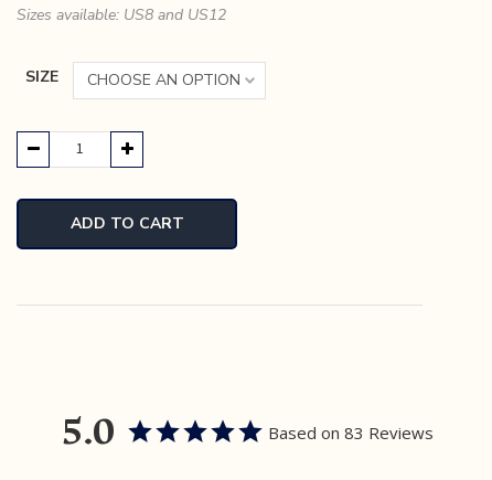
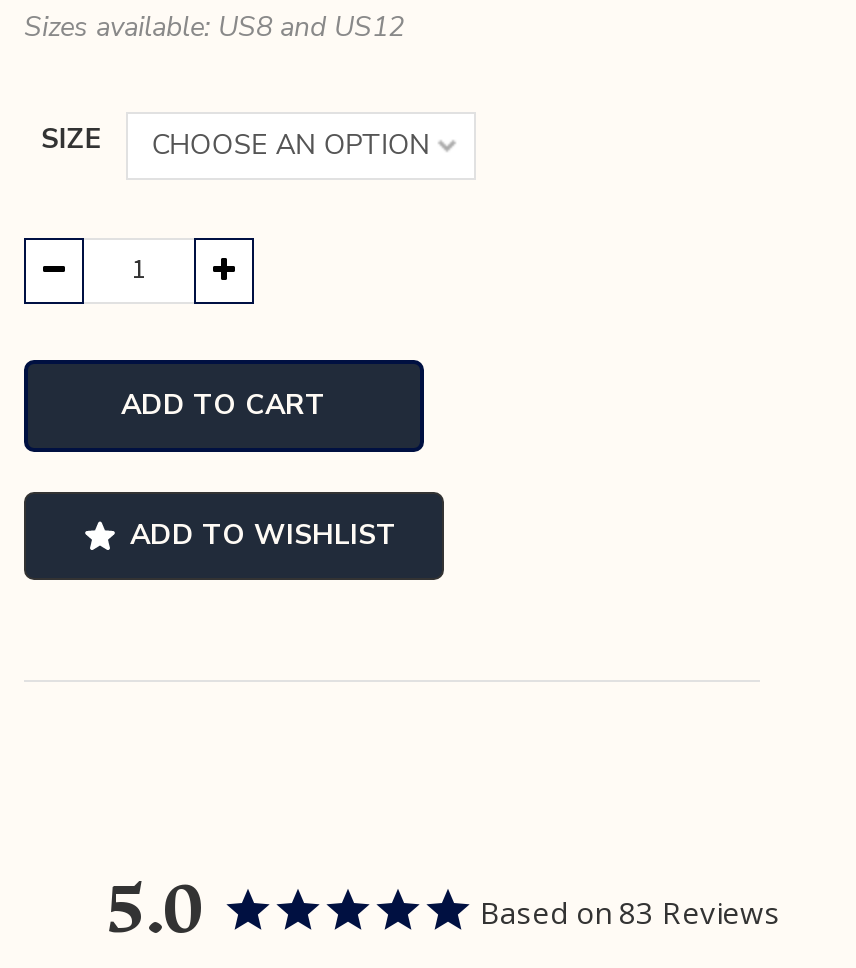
none -> [130,516,398,554] ADD TO WISHLIST

